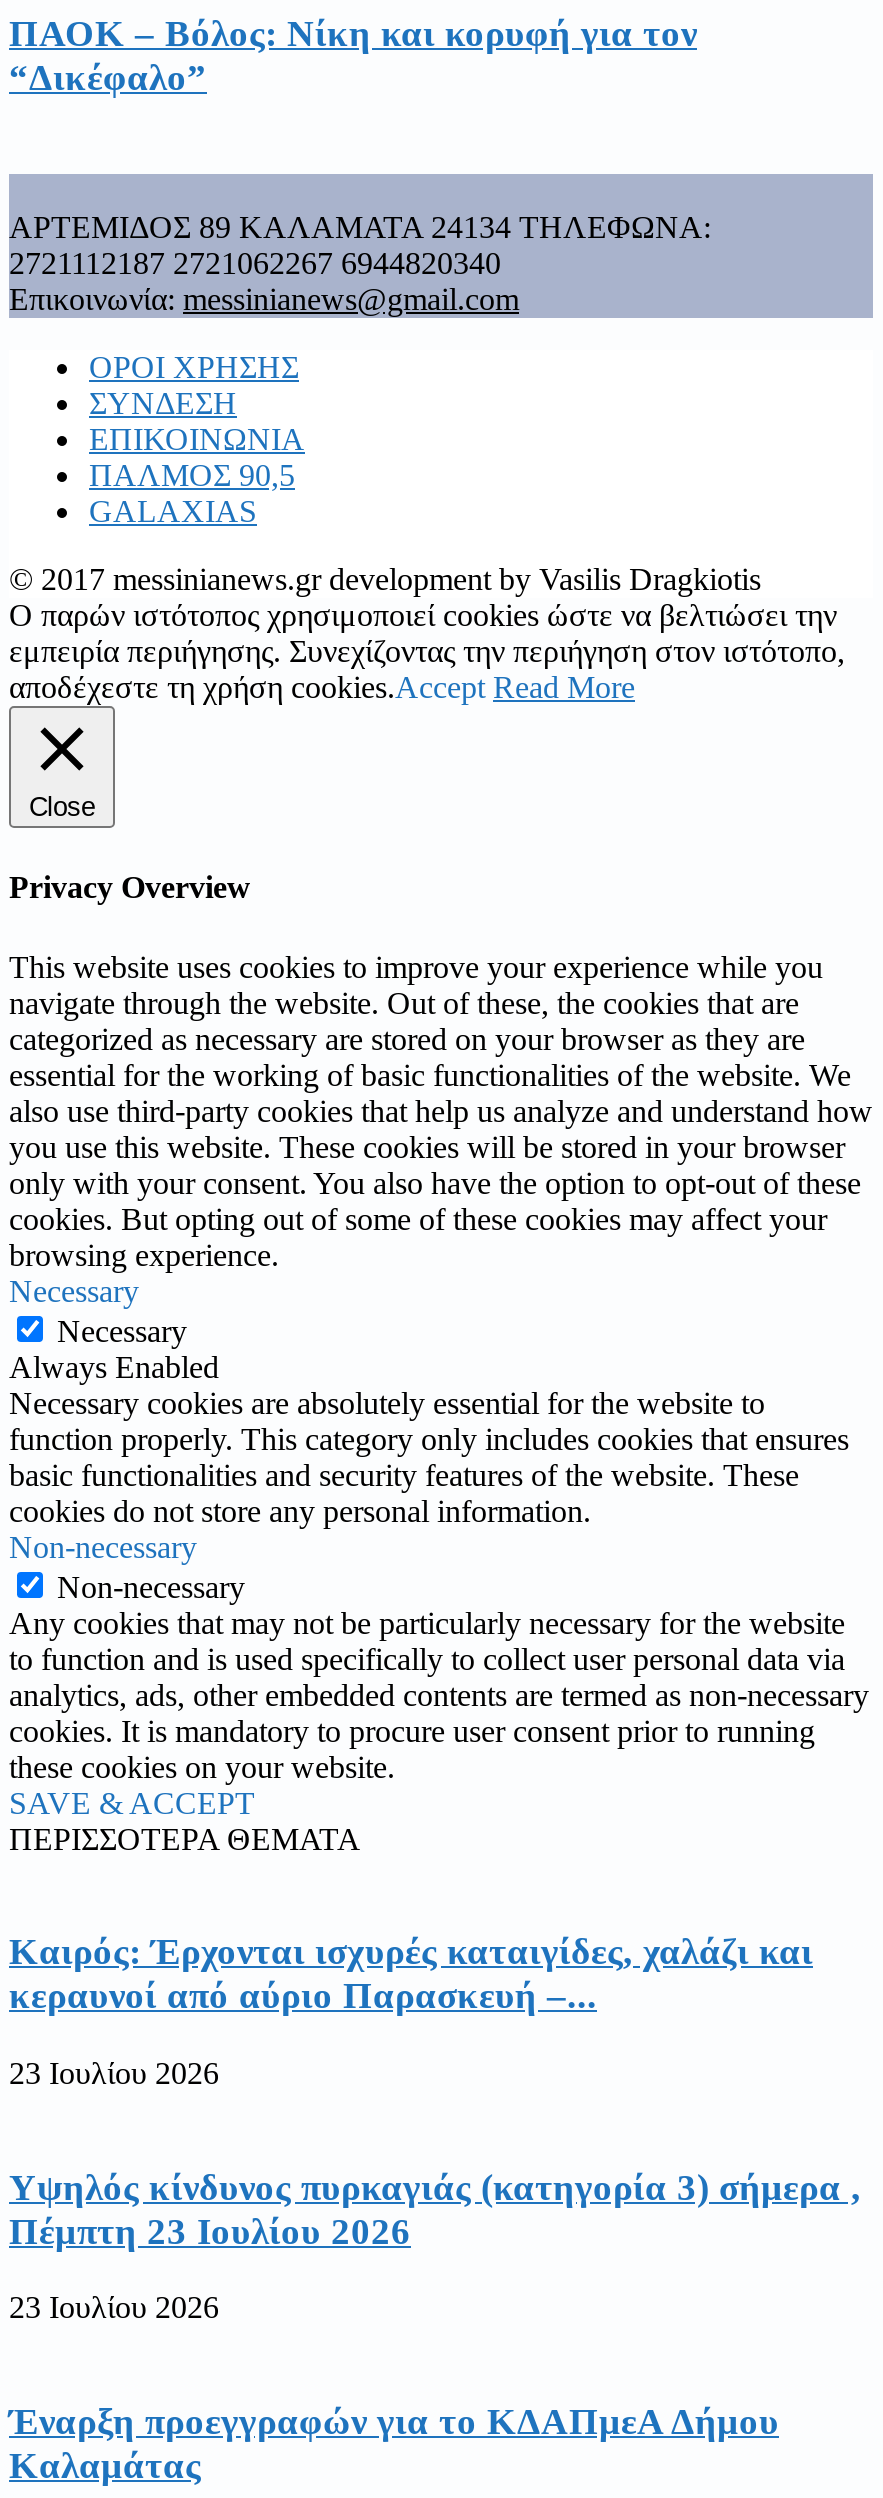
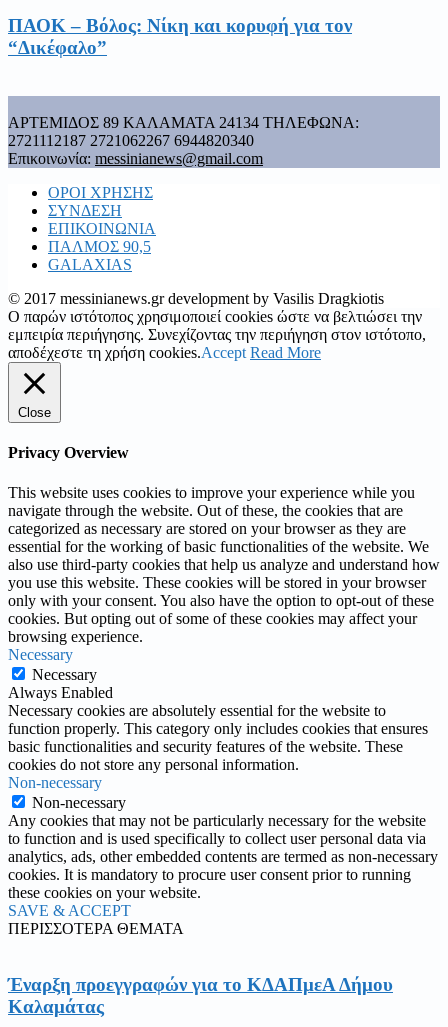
[9,1930,861,2325] Καιρός: Έρχονται ισχυρές καταιγίδες, χαλάζι και | κεραυνοί από αύριο Παρασκευή –... | 23 Ιουλίου 2026 | Υψηλός κίνδυνος πυρκαγιάς (κατηγορία 3) σήμερα , | Πέμπτη 23 Ιουλίου 2026 | 23 Ιουλίου 2026 -> none

